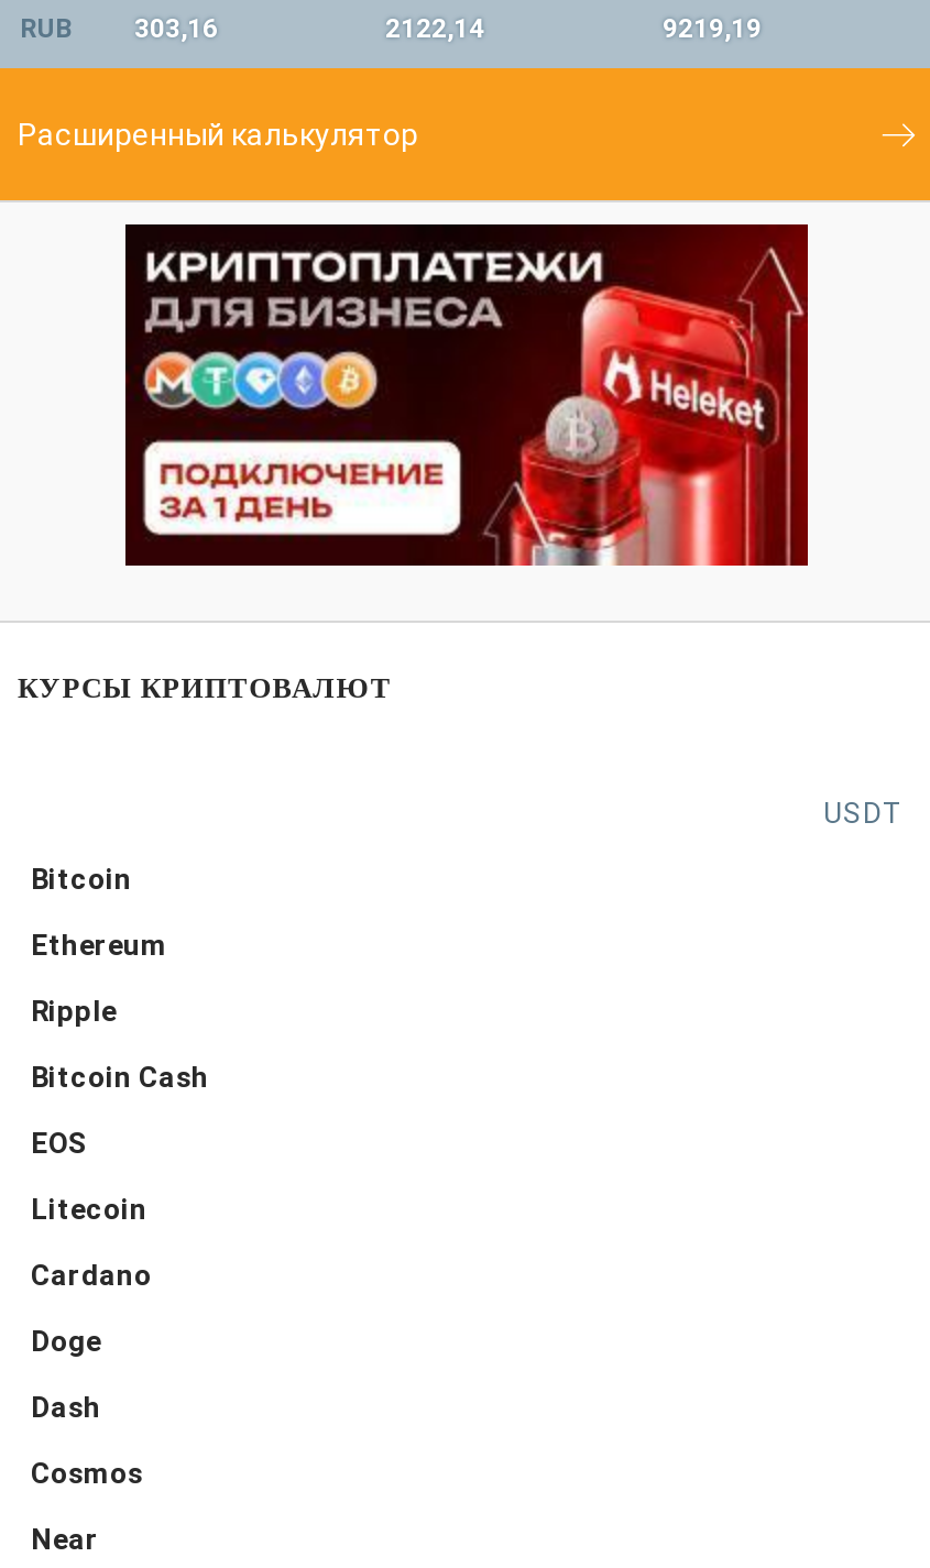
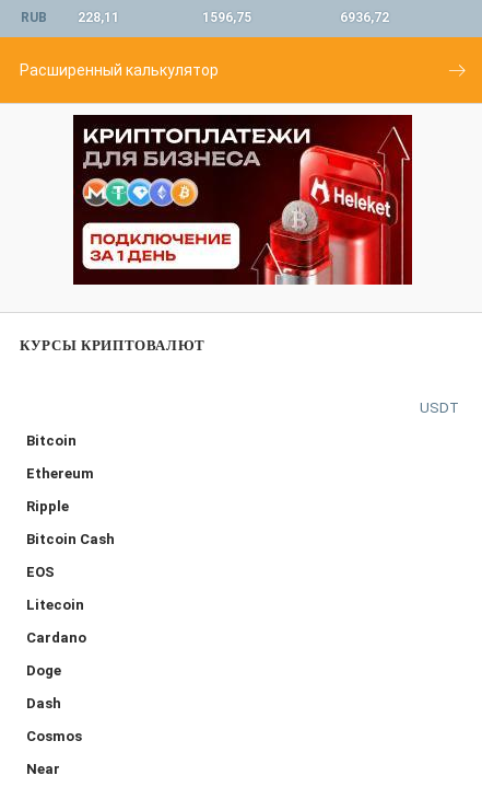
[20,13,218,44] RUB 303,16 -> [21,10,119,25] RUB 228,11
[385,13,484,44] 2122,14 -> [202,10,251,25] 1596,75
[663,13,762,44] 9219,19 -> [340,10,389,25] 6936,72

